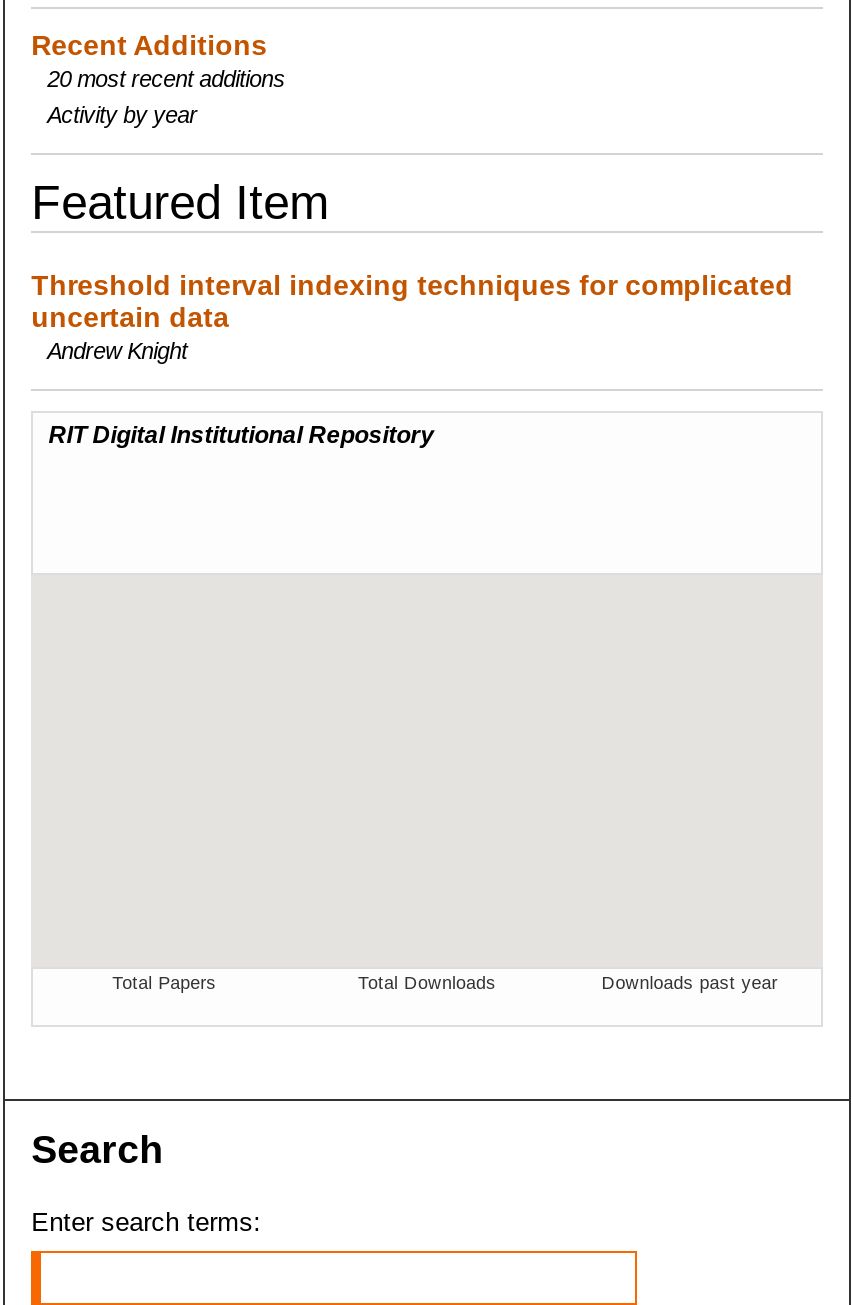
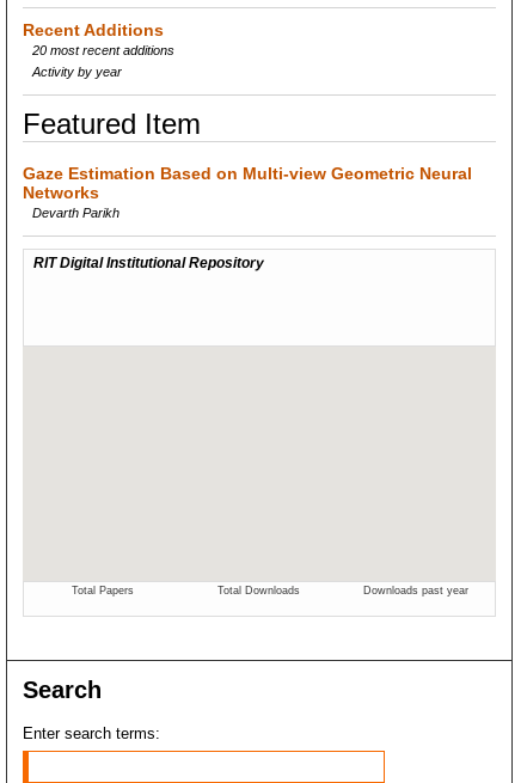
[31,269,793,363] Threshold interval indexing techniques for complicated | uncertain data | Andrew Knight -> [23,164,472,220] Gaze Estimation Based on Multi-view Geometric Neural | Networks | Devarth Parikh

